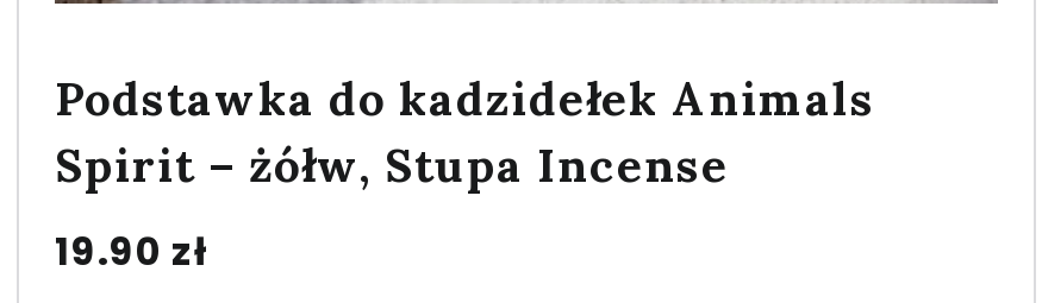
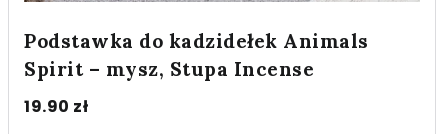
[55,137,729,194] Spirit – żółw, Stupa Incense -> [24,57,314,81] Spirit – mysz, Stupa Incense

